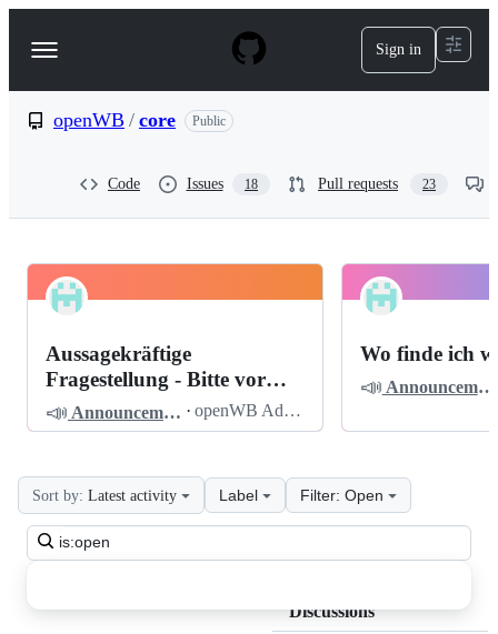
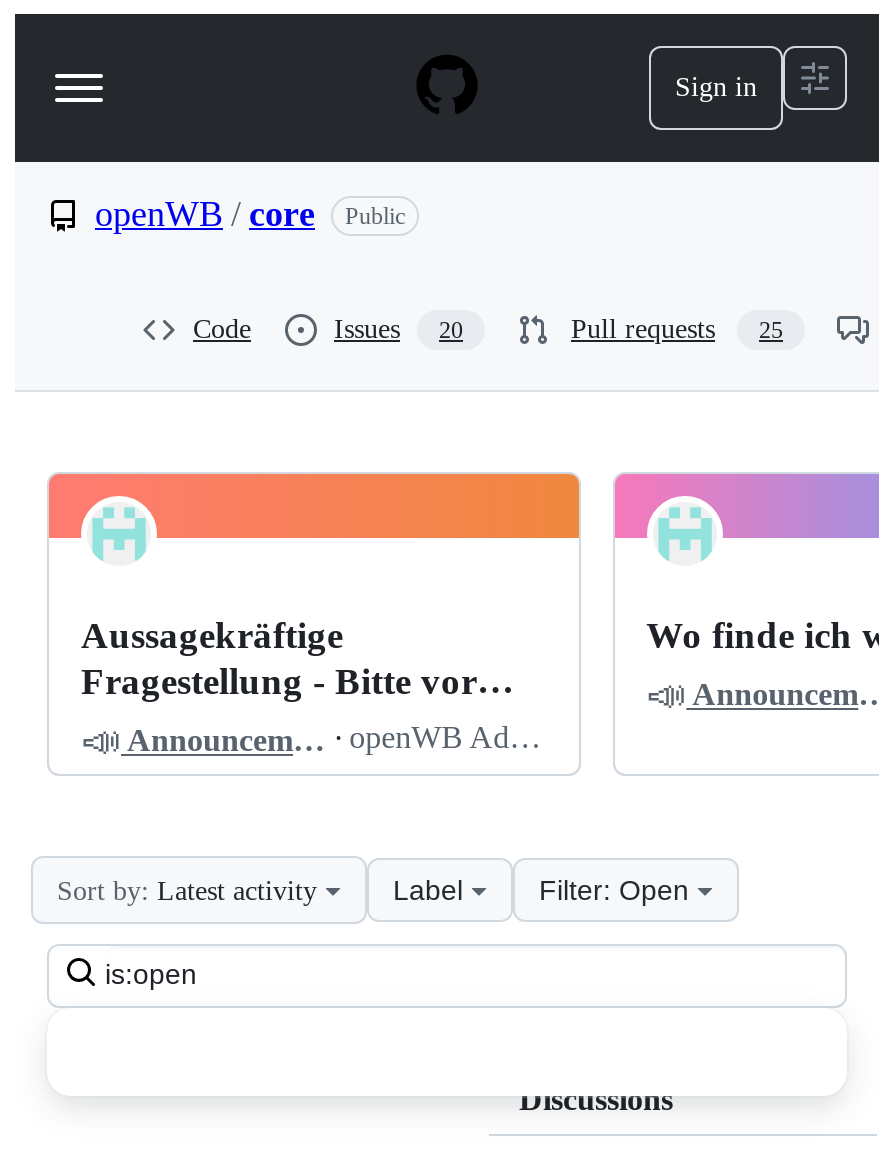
[186,175,258,192] Issues 18 -> [334,314,463,344] Issues 20
[318,175,436,192] Pull requests 23 -> [571,314,783,344] Pull requests 25

